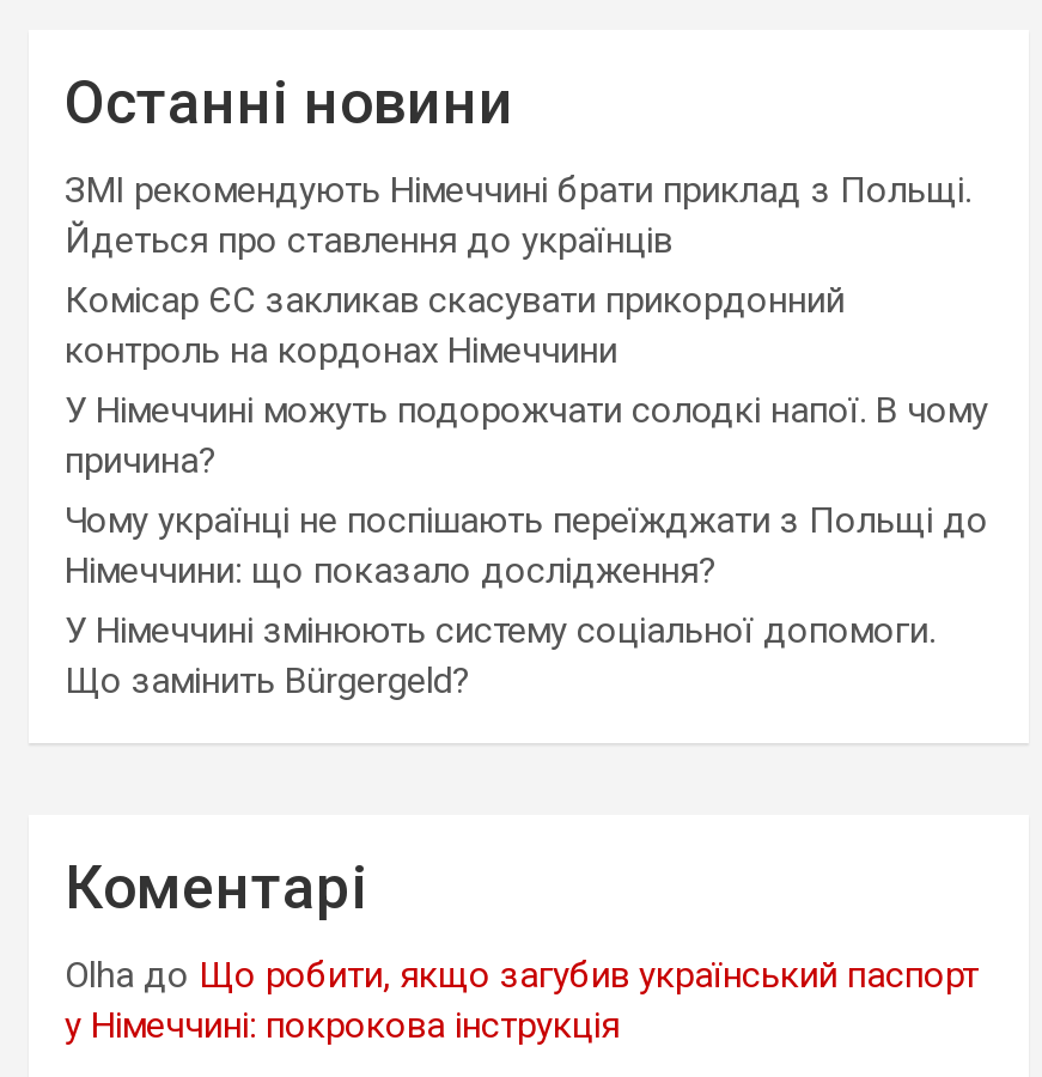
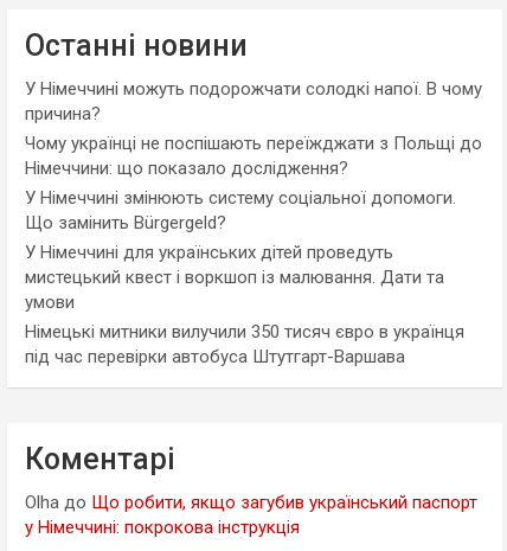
[65,169,971,372] ЗМІ рекомендують Німеччині брати приклад з Польщі. | Йдеться про ставлення до українців | Комісар ЄС закликав скасувати прикордонний | контроль на кордонах Німеччини -> none
moved [65,389,988,702] -> [25,78,482,233]: У Німеччині можуть подорожчати солодкі напої. В чому | причина? | Чому українці не поспішають переїжджати з Польщі до | Німеччини: що показало дослідження? | У Німеччині змінюють систему соціальної допомоги. | Що замінить Bürgergeld?
none -> [25,242,464,367] У Німеччині для українських дітей проведуть | мистецький квест і воркшоп із малювання. Дати та | умови | Німецькі митники вилучили 350 тисяч євро в українця | під час перевірки автобуса Штутгарт-Варшава

